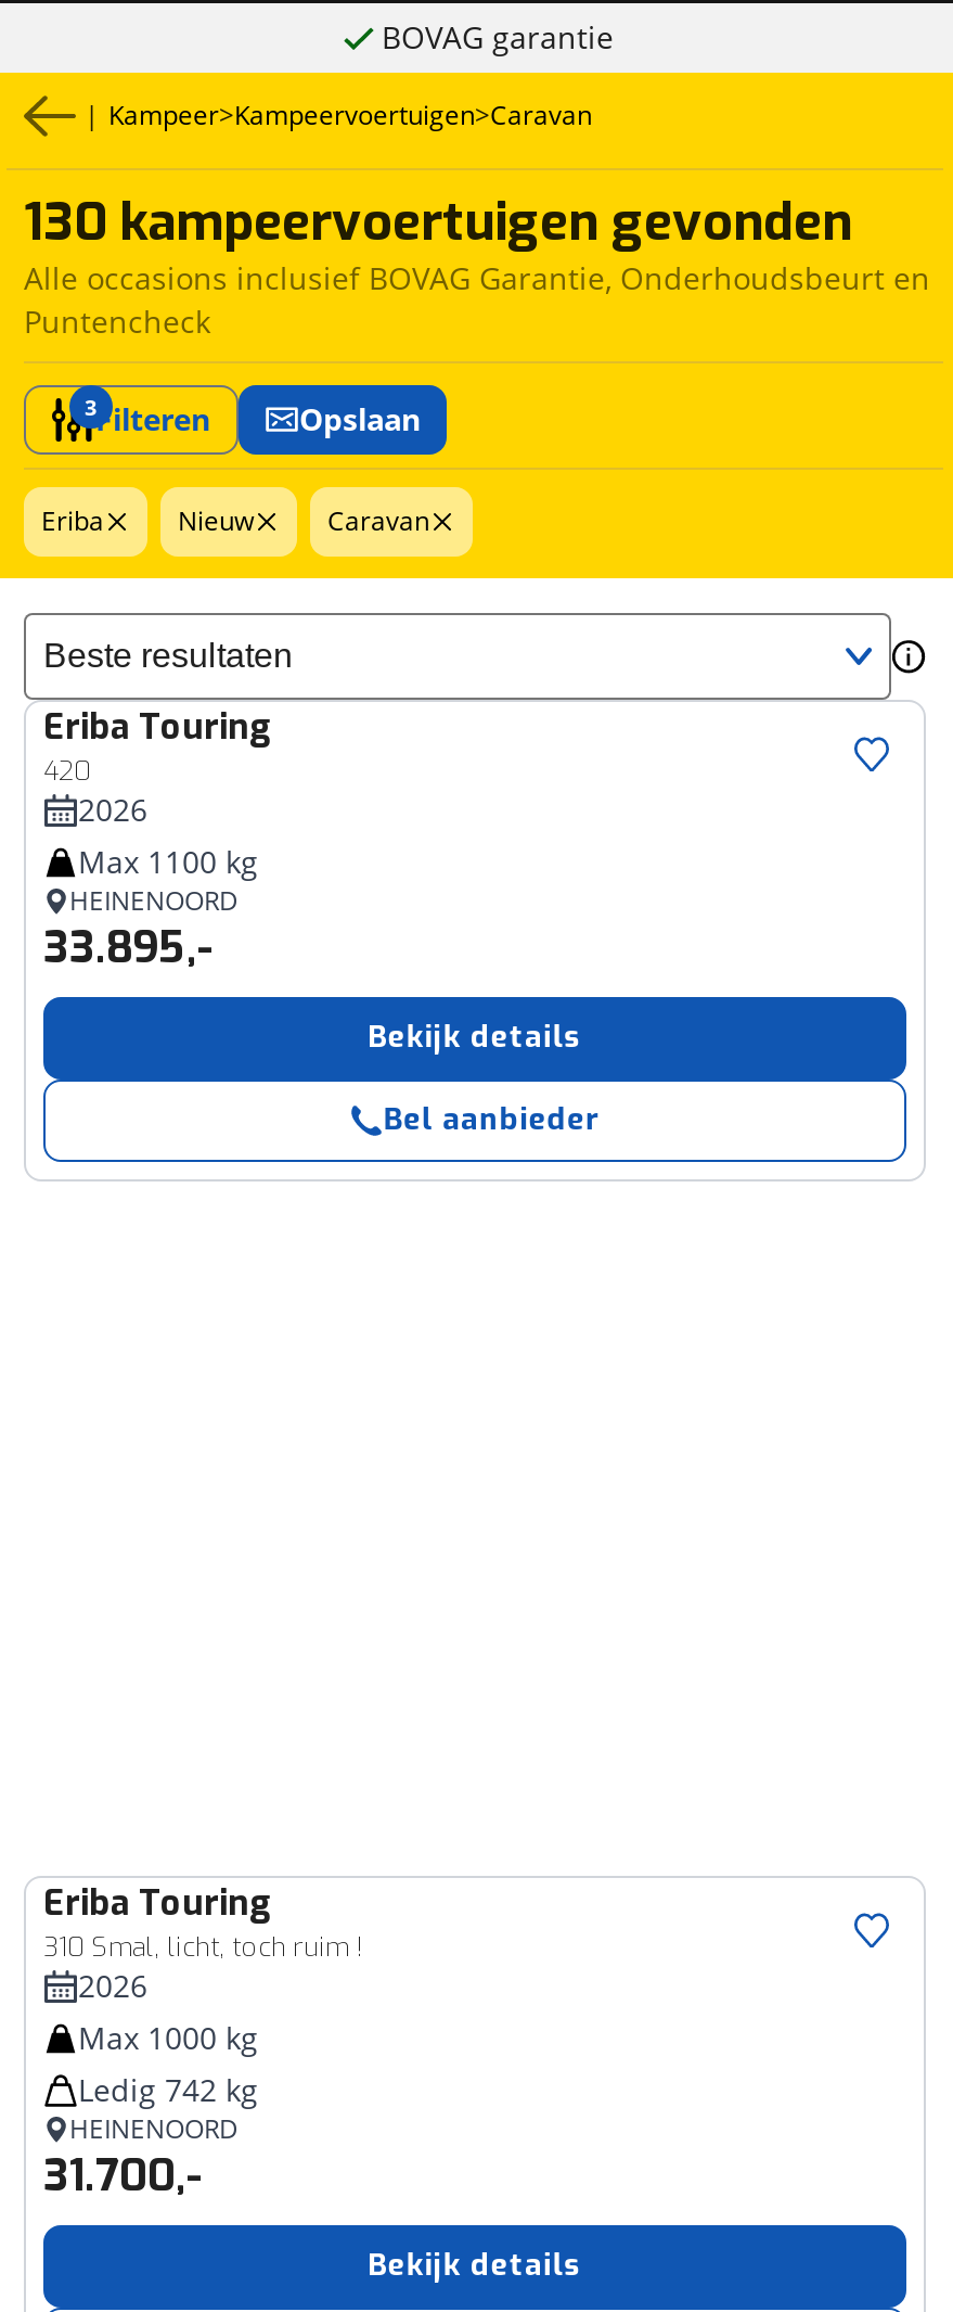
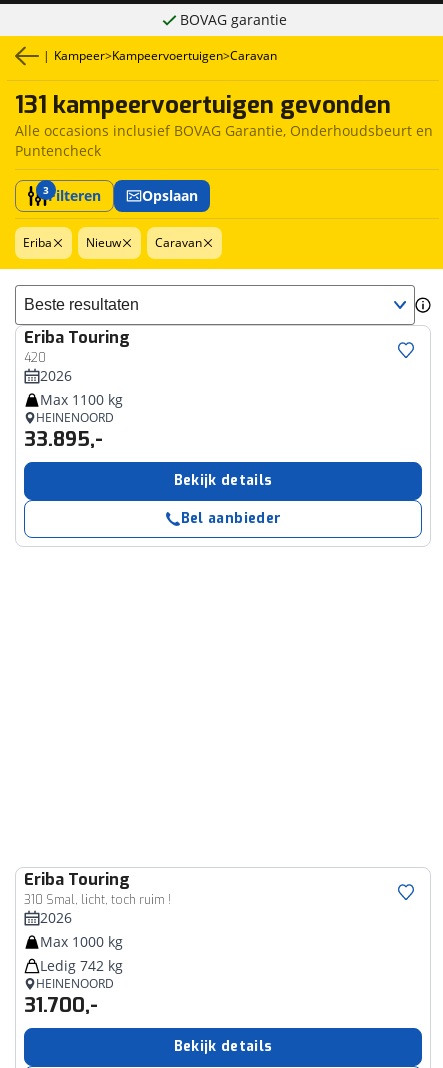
[24,188,852,257] 130 kampeervoertuigen gevonden -> [15,89,391,121] 131 kampeervoertuigen gevonden

